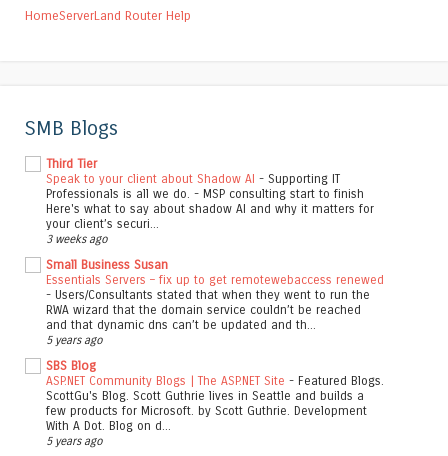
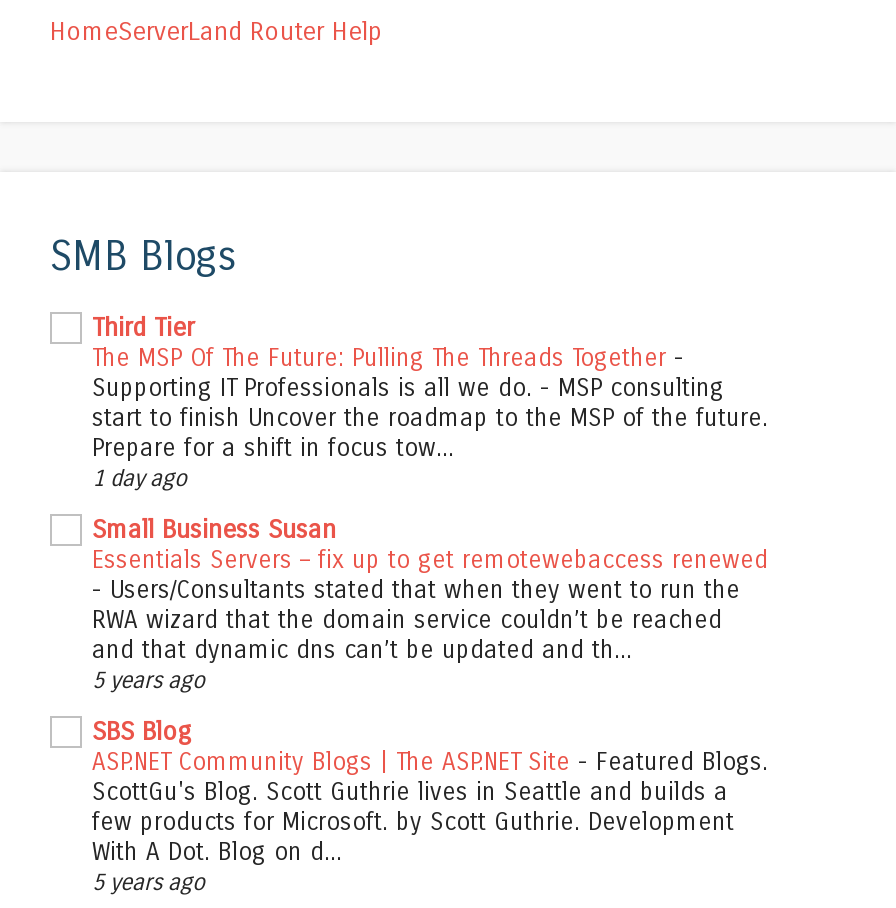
[46,172,374,246] Speak to your client about Shadow AI - Supporting IT | Professionals is all we do. - MSP consulting start to finish | Here's what to say about shadow AI and why it matters for | your client’s securi... | 3 weeks ago -> [92,344,768,492] The MSP Of The Future: Pulling The Threads Together - | Supporting IT Professionals is all we do. - MSP consulting | start to finish Uncover the roadmap to the MSP of the future. | Prepare for a shift in focus tow... | 1 day ago

